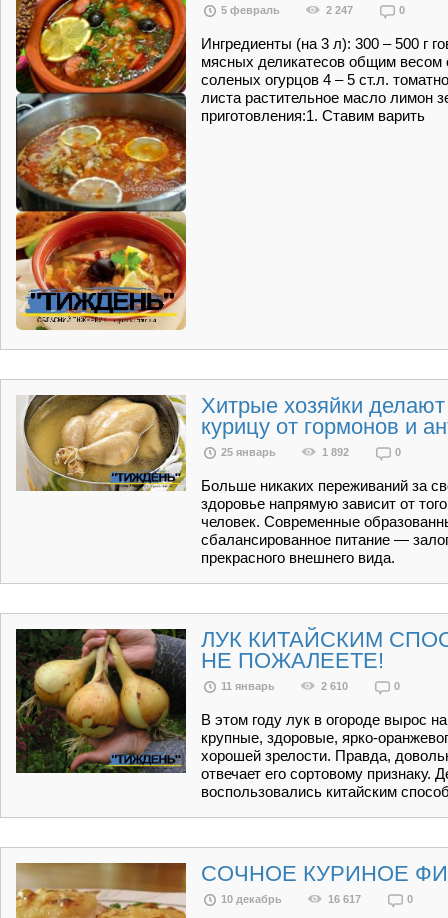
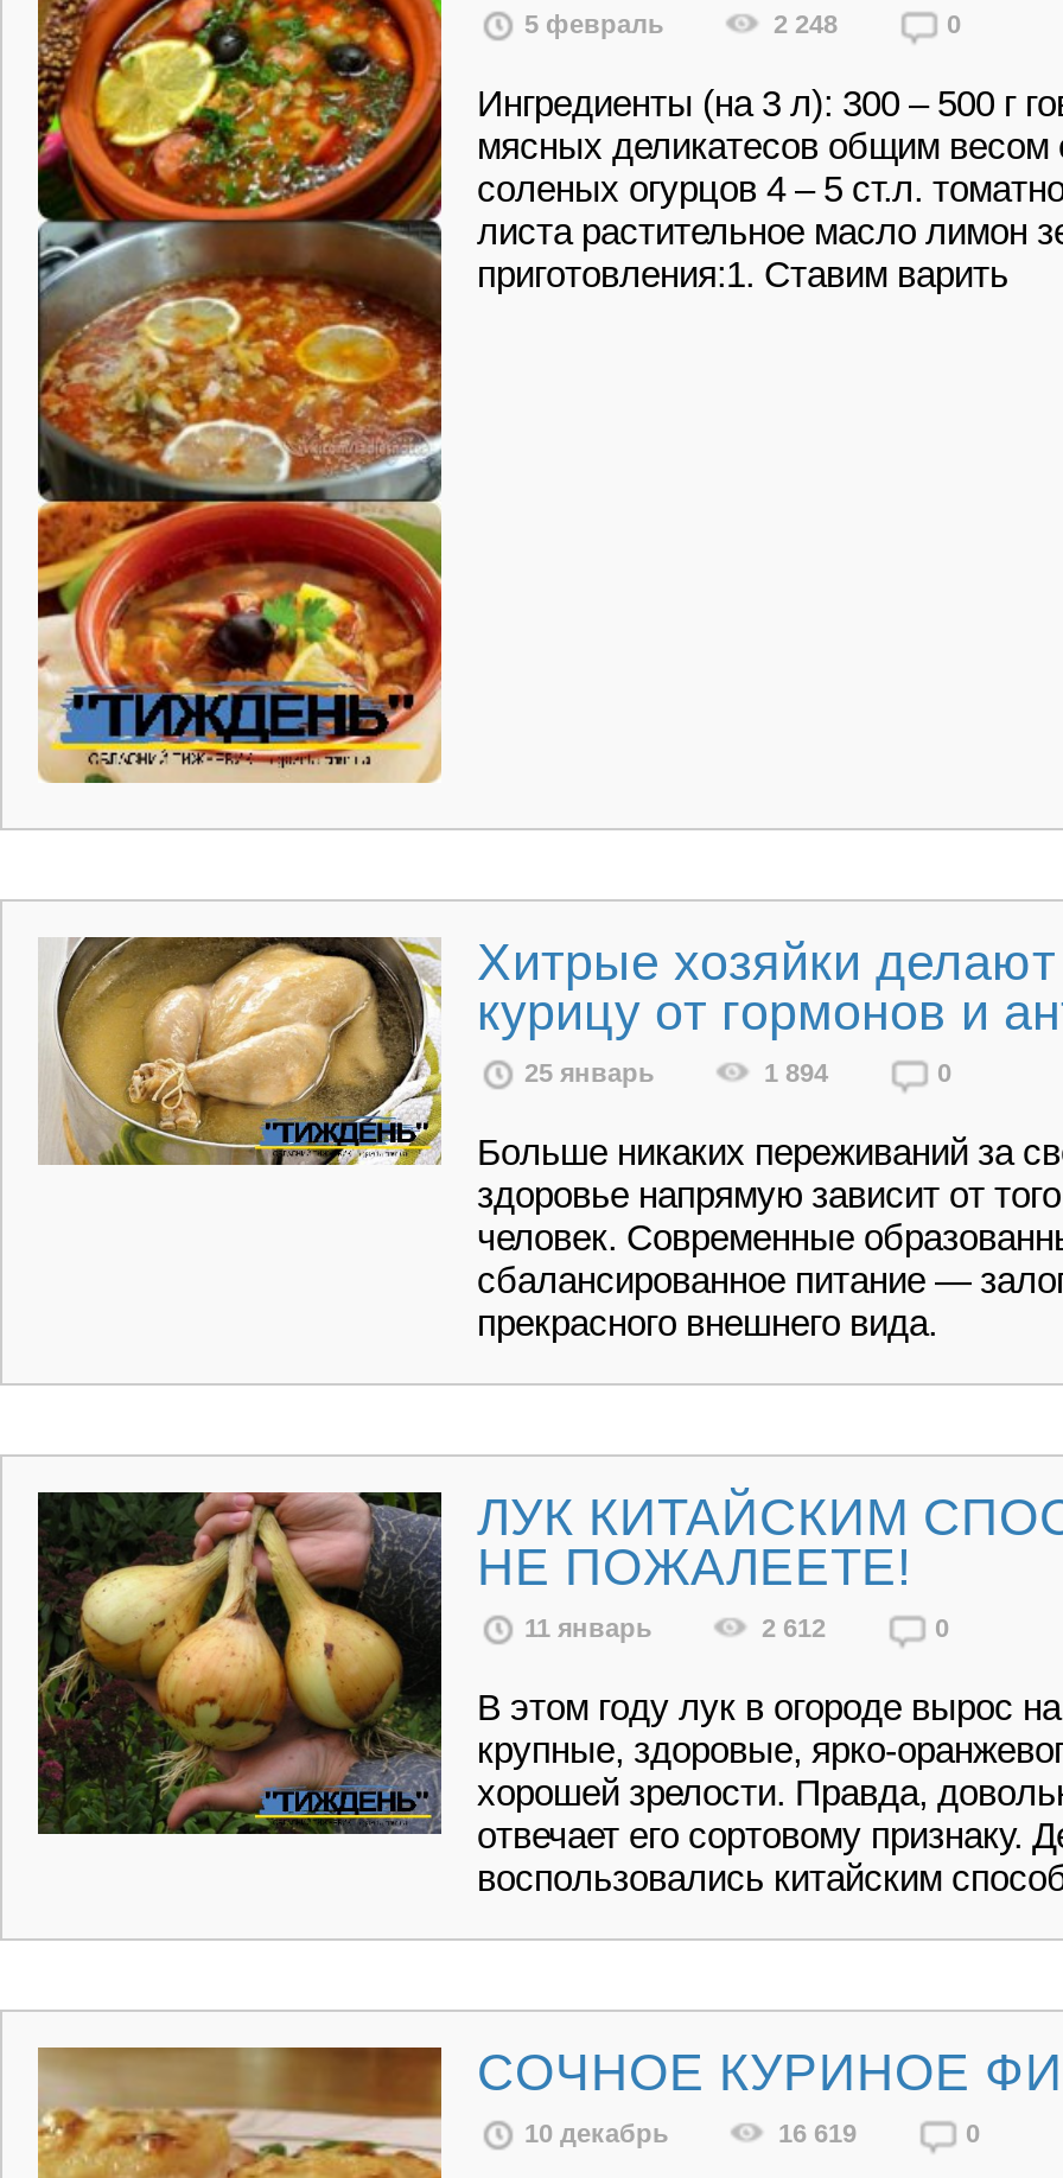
[326,4,353,16] 2 247 -> [774,10,838,38] 2 248
[322,446,349,458] 1 892 -> [764,1058,828,1087] 1 894
[321,680,348,692] 2 610 -> [762,1613,826,1642] 2 612
[328,893,361,905] 16 617 -> [778,2119,857,2147] 16 619

